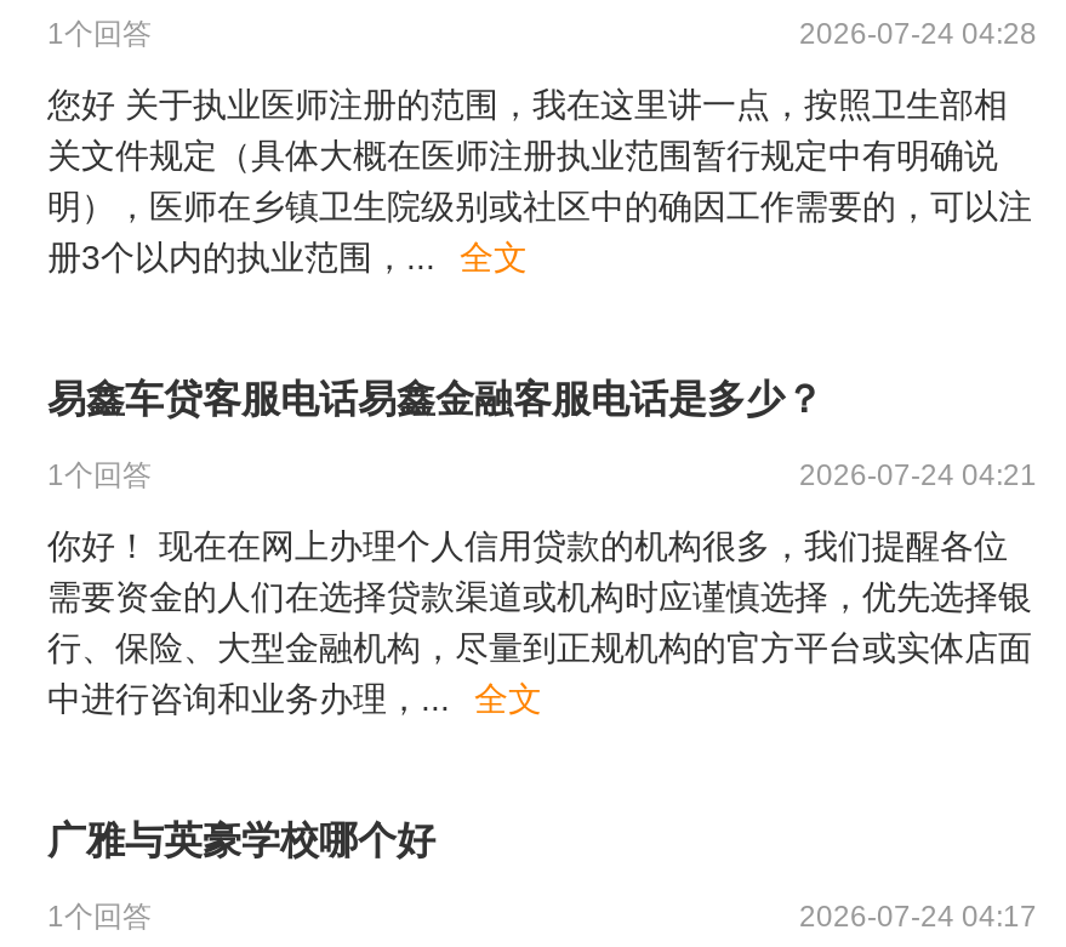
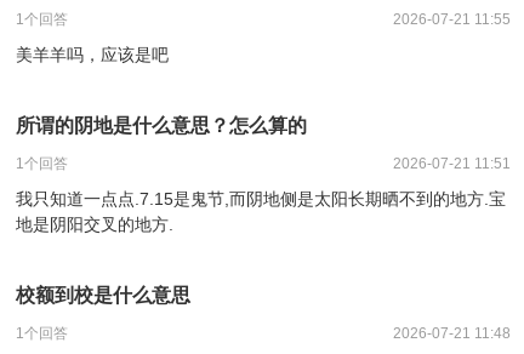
[799,17,1037,51] 2026-07-24 04:28 -> [393,11,511,28] 2026-07-21 11:55
[47,85,1032,276] 您好 关于执业医师注册的范围，我在这里讲一点，按照卫生部相 | 关文件规定（具体大概在医师注册执业范围暂行规定中有明确说 | 明），医师在乡镇卫生院级别或社区中的确因工作需要的，可以注 | 册3个以内的执业范围，... | 全文 -> [16,45,169,64] 美羊羊吗，应该是吧
[47,378,823,420] 易鑫车贷客服电话易鑫金融客服电话是多少？ -> [16,115,307,136] 所谓的阴地是什么意思？怎么算的
[799,458,1037,492] 2026-07-24 04:21 -> [393,155,511,172] 2026-07-21 11:51
[47,526,1032,718] 你好！ 现在在网上办理个人信用贷款的机构很多，我们提醒各位 | 需要资金的人们在选择贷款渠道或机构时应谨慎选择，优先选择银 | 行、保险、大型金融机构，尽量到正规机构的官方平台或实体店面 | 中进行咨询和业务办理，... | 全文 -> [16,189,506,234] 我只知道一点点.7.15是鬼节,而阴地侧是太阳长期晒不到的地方.宝 | 地是阴阳交叉的地方.
[47,820,435,861] 广雅与英豪学校哪个好 -> [16,285,190,306] 校额到校是什么意思
[799,900,1037,934] 2026-07-24 04:17 -> [393,325,511,342] 2026-07-21 11:48

